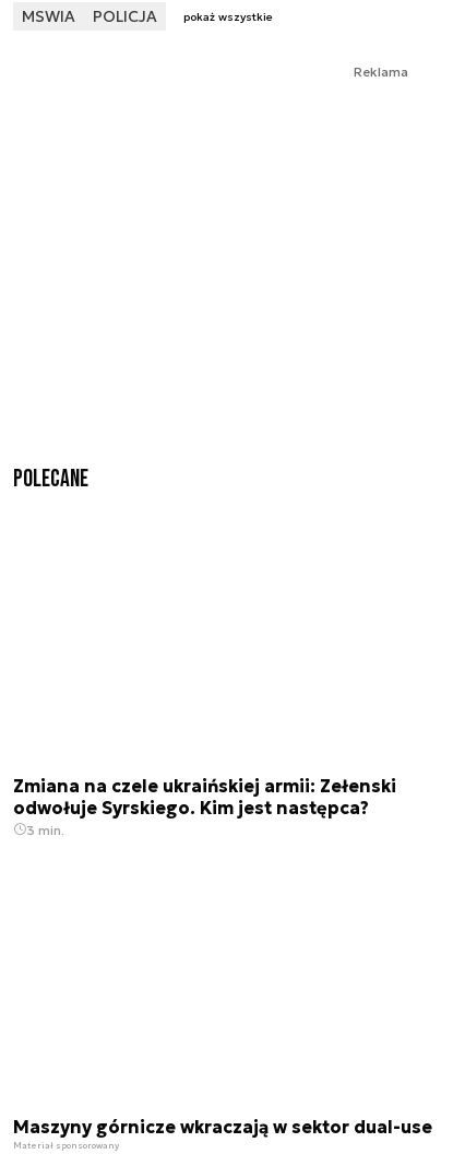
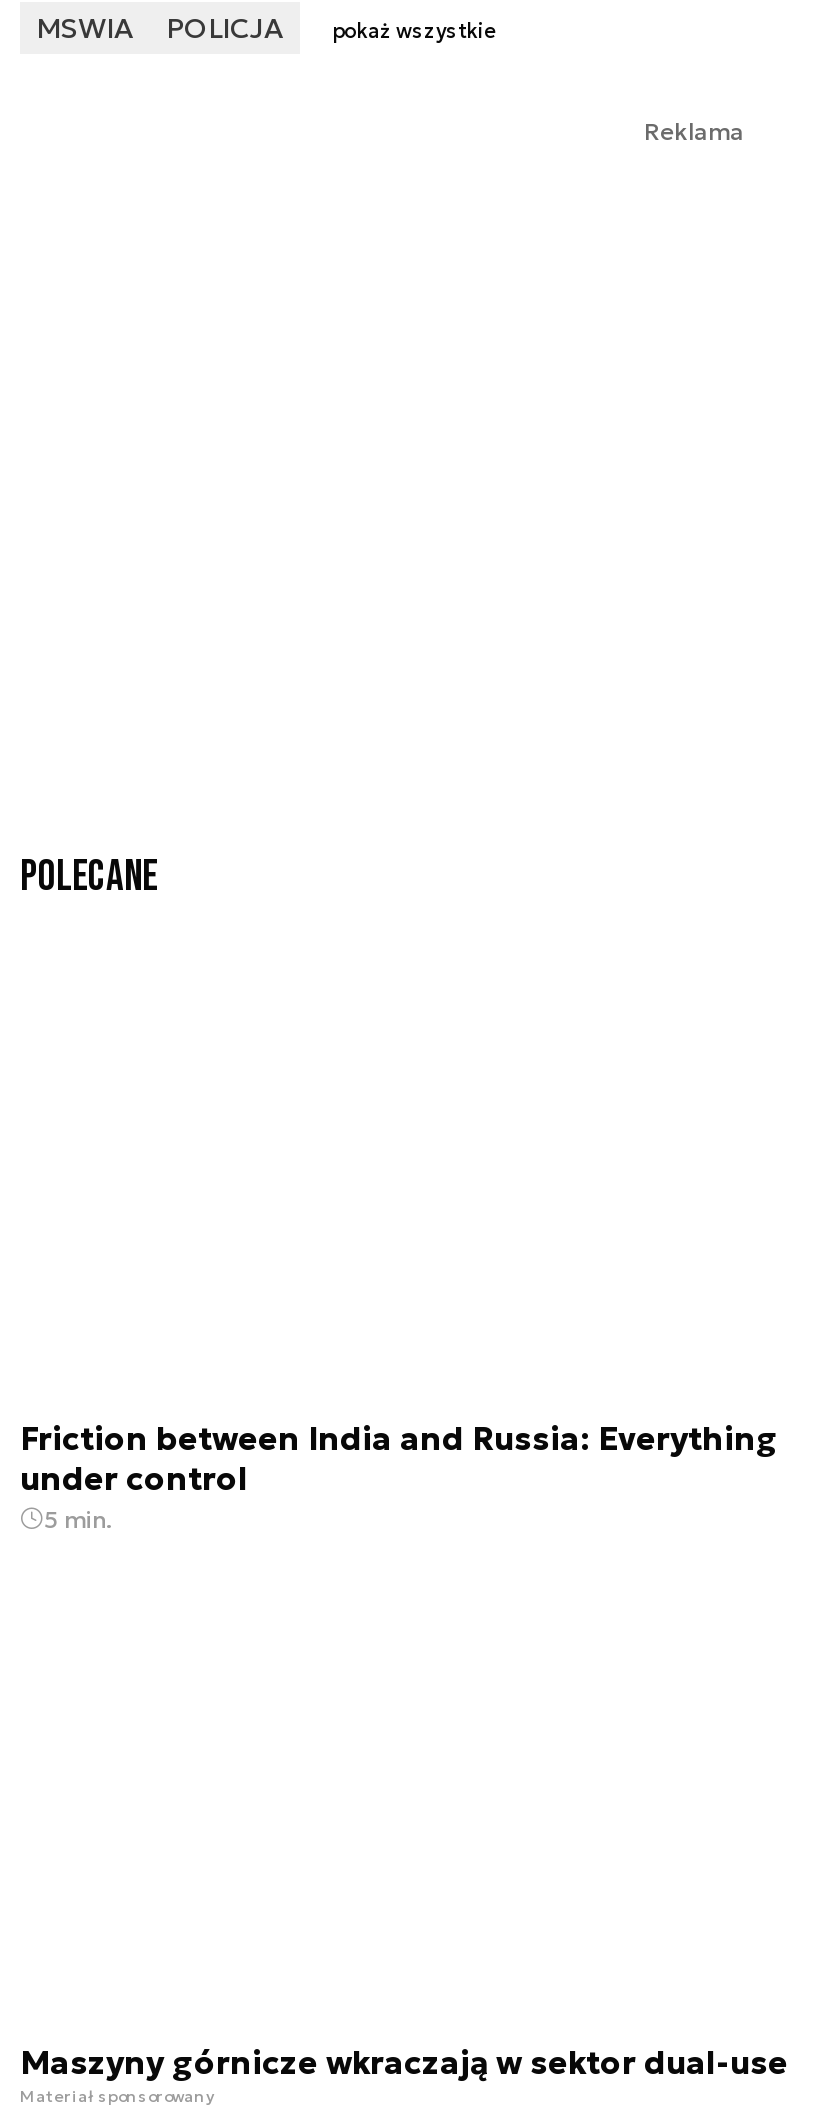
[13,775,396,838] Zmiana na czele ukraińskiej armii: Zełenski | odwołuje Syrskiego. Kim jest następca? | 3 min. -> [20,1418,778,1534] Friction between India and Russia: Everything | under control | 5 min.

